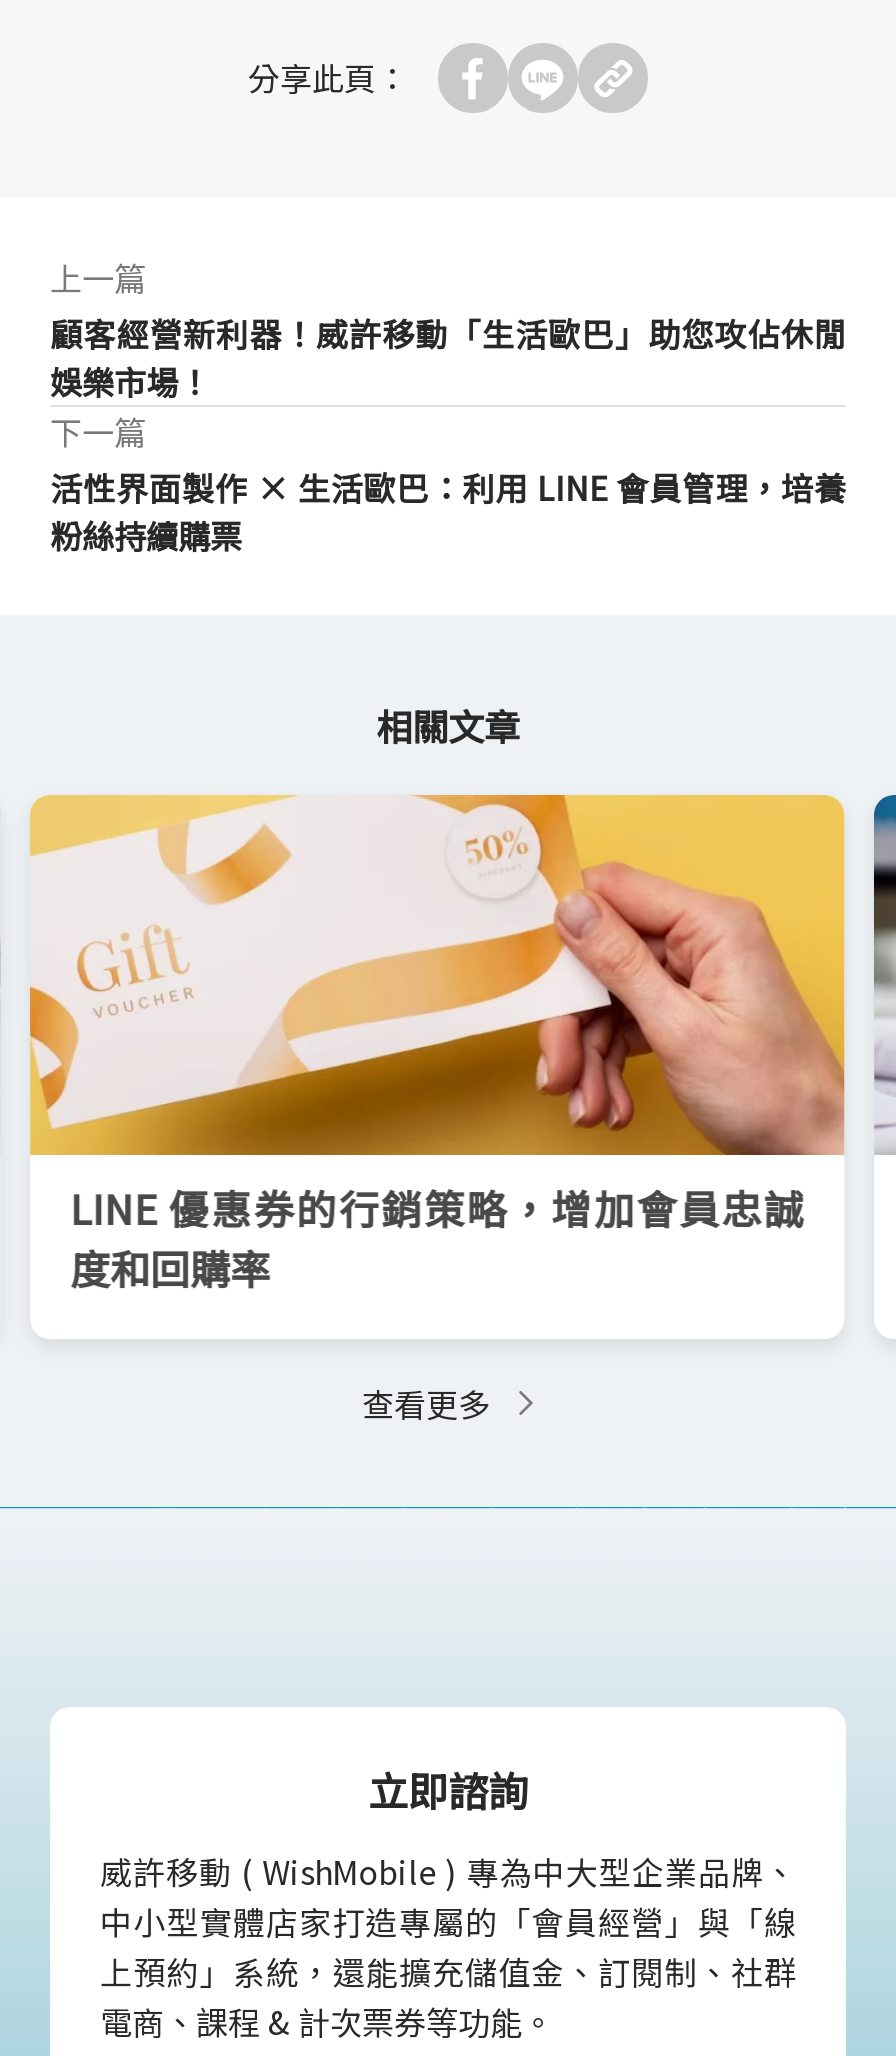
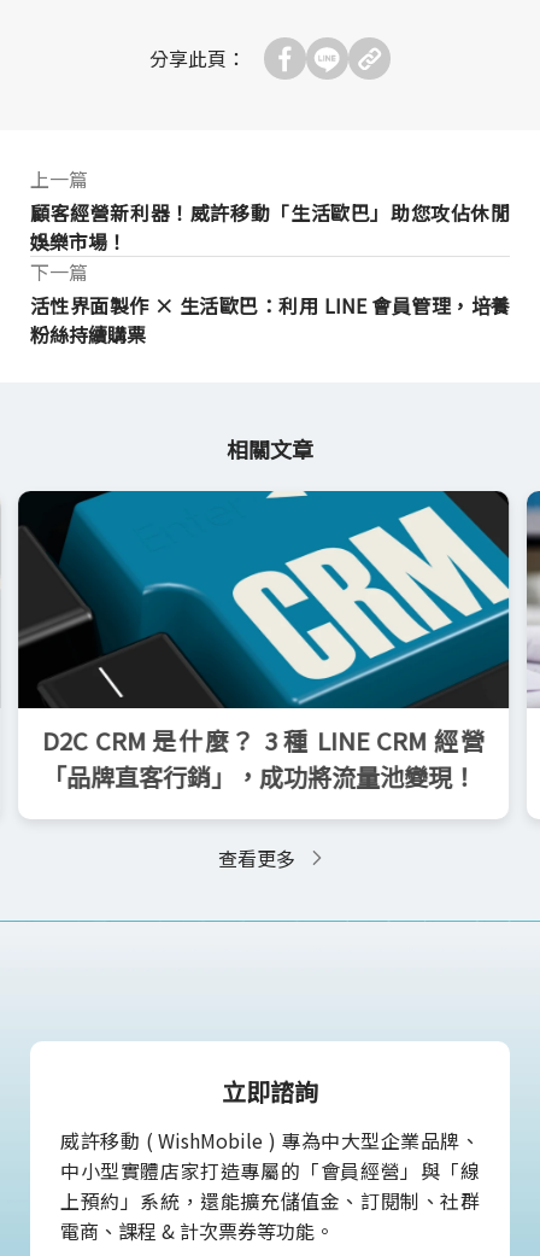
[28,793,846,1296] [image] | LINE 優惠券的行銷策略，增加會員忠誠 | 度和回購率 -> [17,490,510,794] [image] | D2C CRM 是什麼？ 3 種 LINE CRM 經營 | 「品牌直客行銷」，成功將流量池變現！

